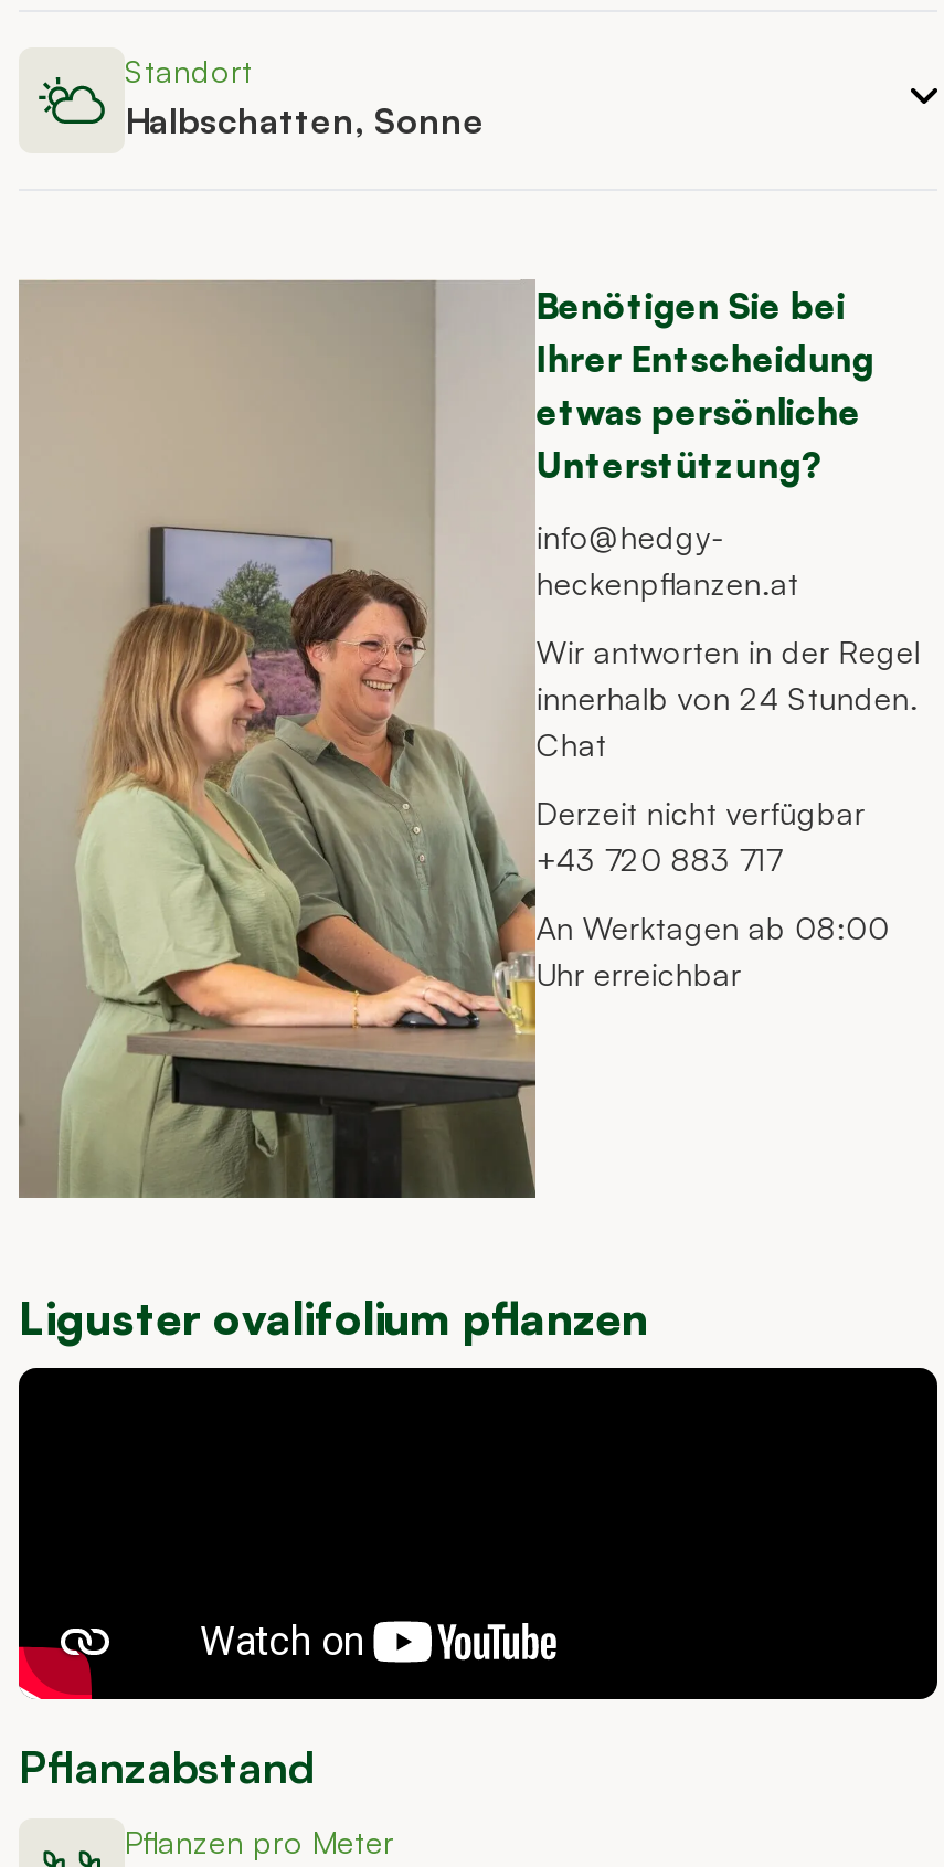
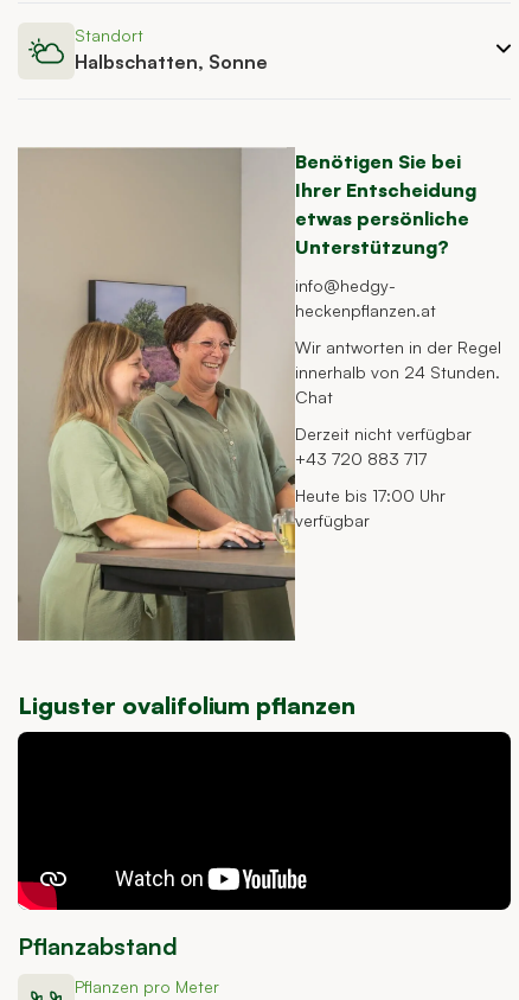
[536,909,890,993] An Werktagen ab 08:00 | Uhr erreichbar -> [296,485,446,530] Heute bis 17:00 Uhr | verfügbar

